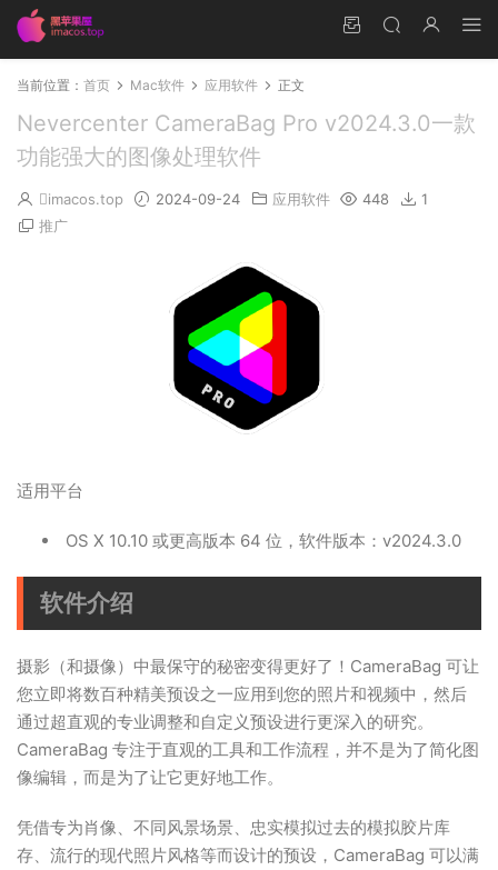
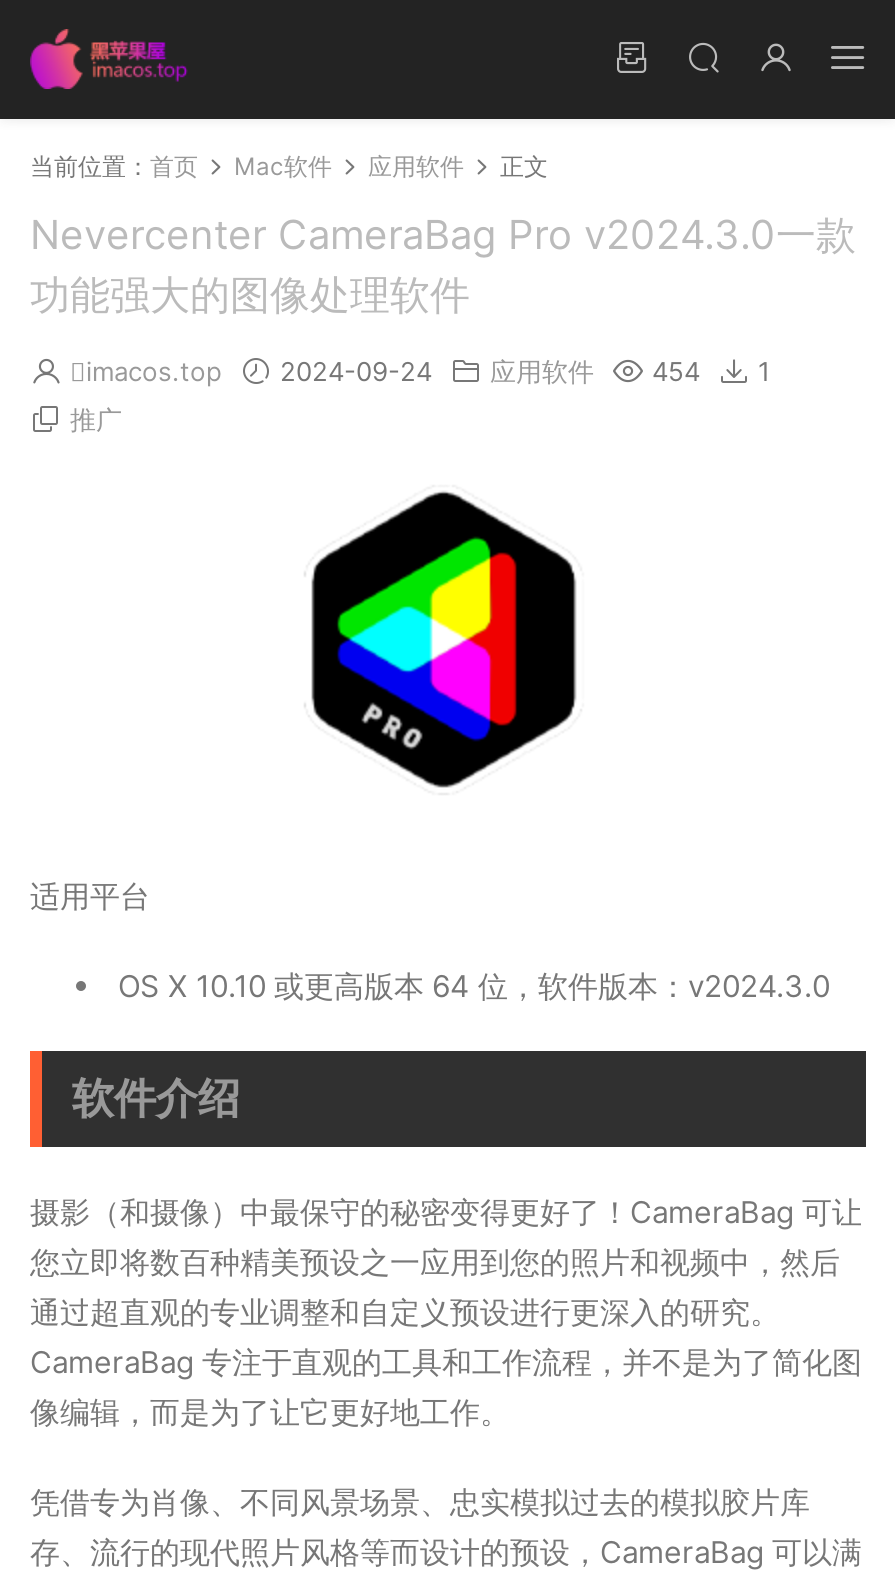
[358,190,389,208] 448 -> [644,355,700,387] 454

